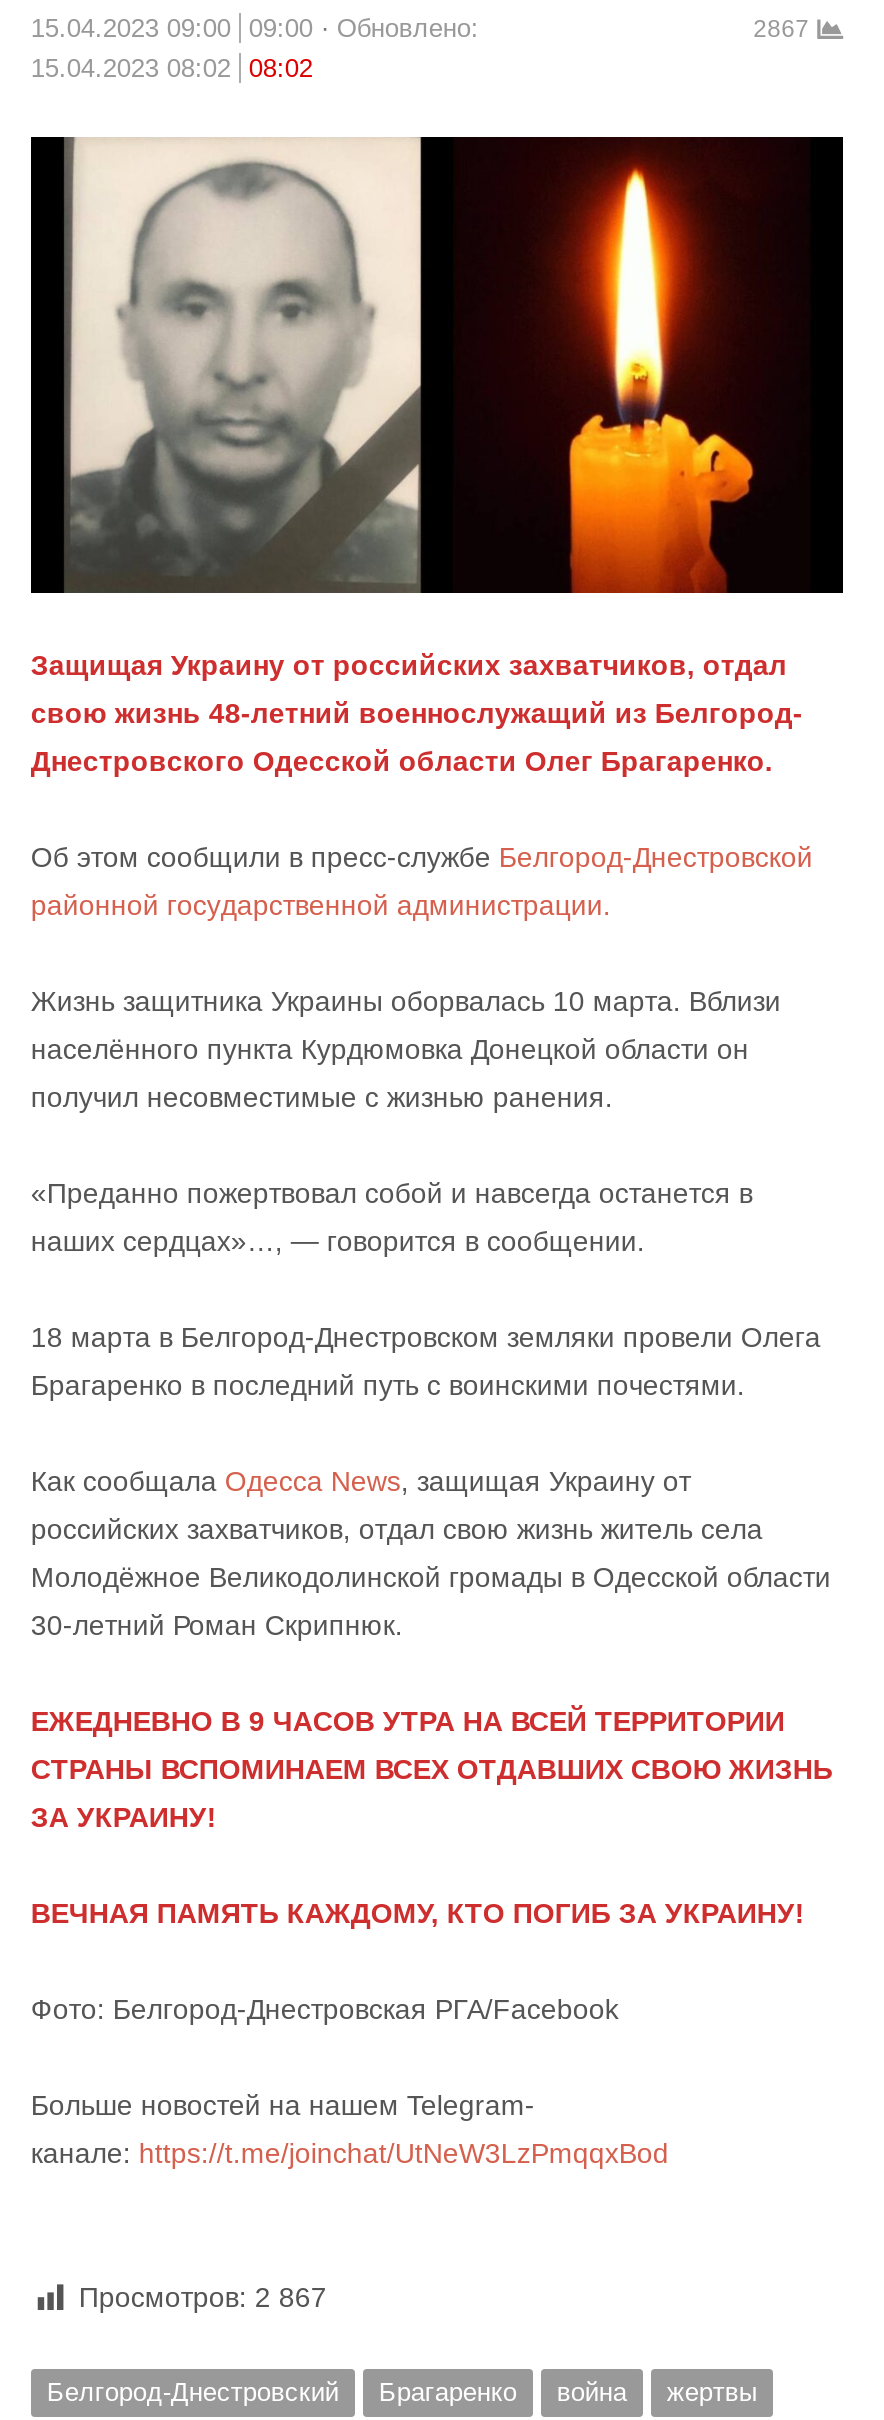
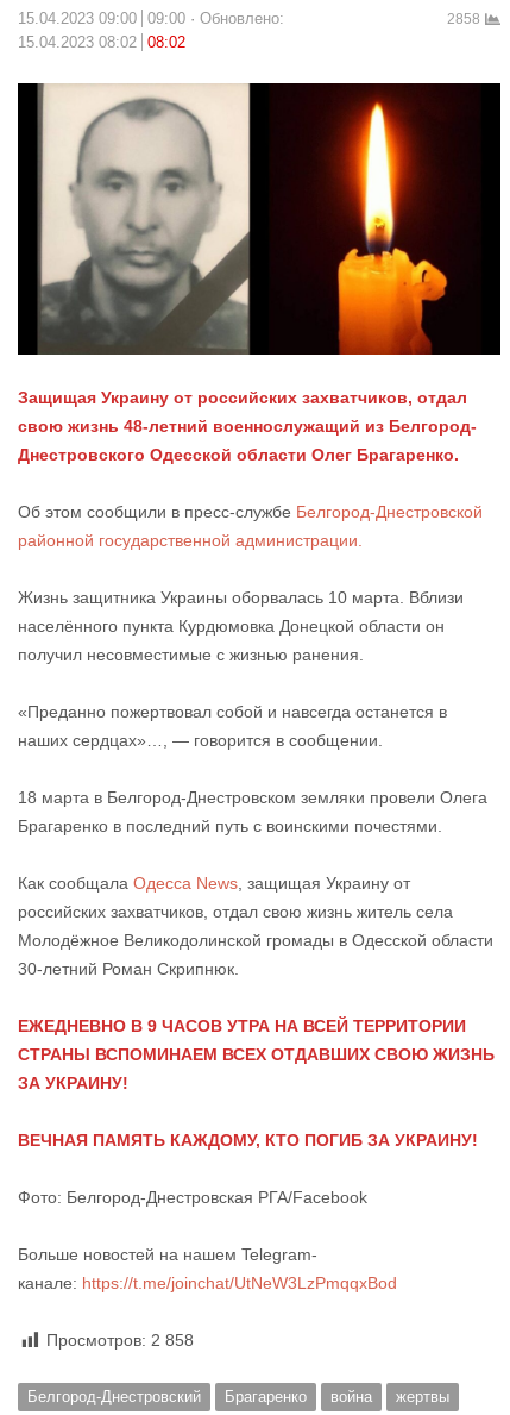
[753,15,809,43] 2867 -> [447,11,480,27] 2858
[79,2282,327,2314] Просмотров: 2 867 -> [46,1331,194,1350] Просмотров: 2 858

